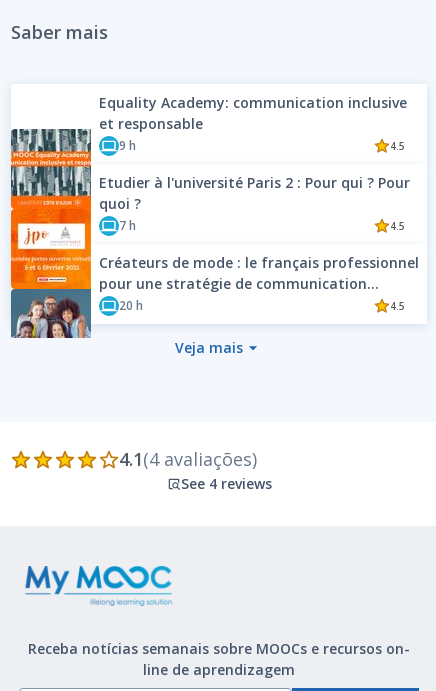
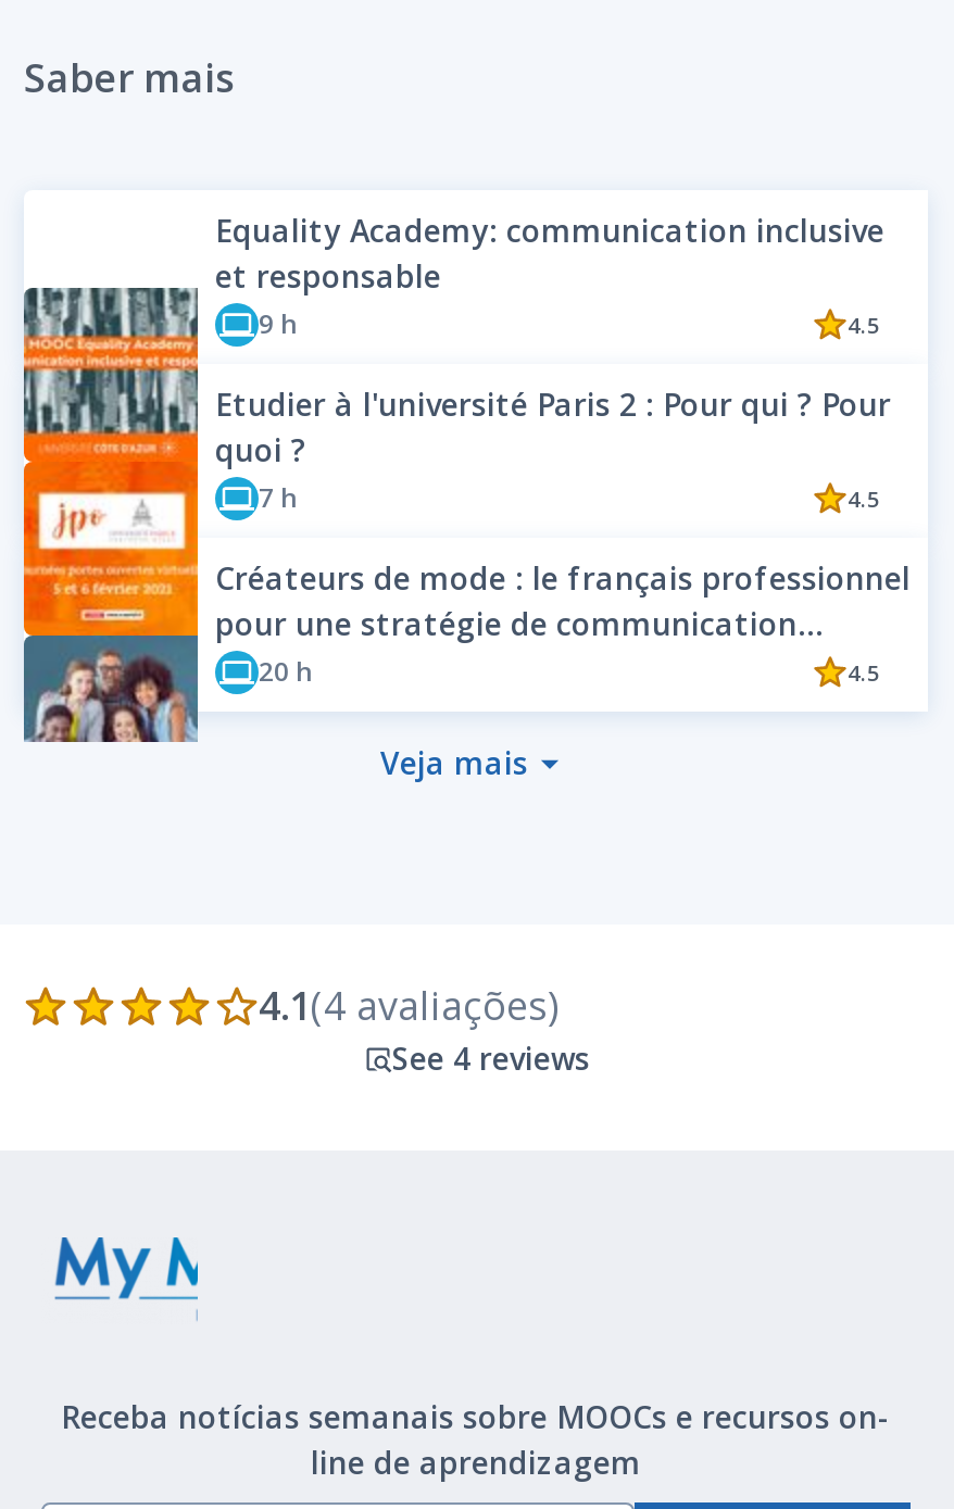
[91,565,172,607] [image] -> none

